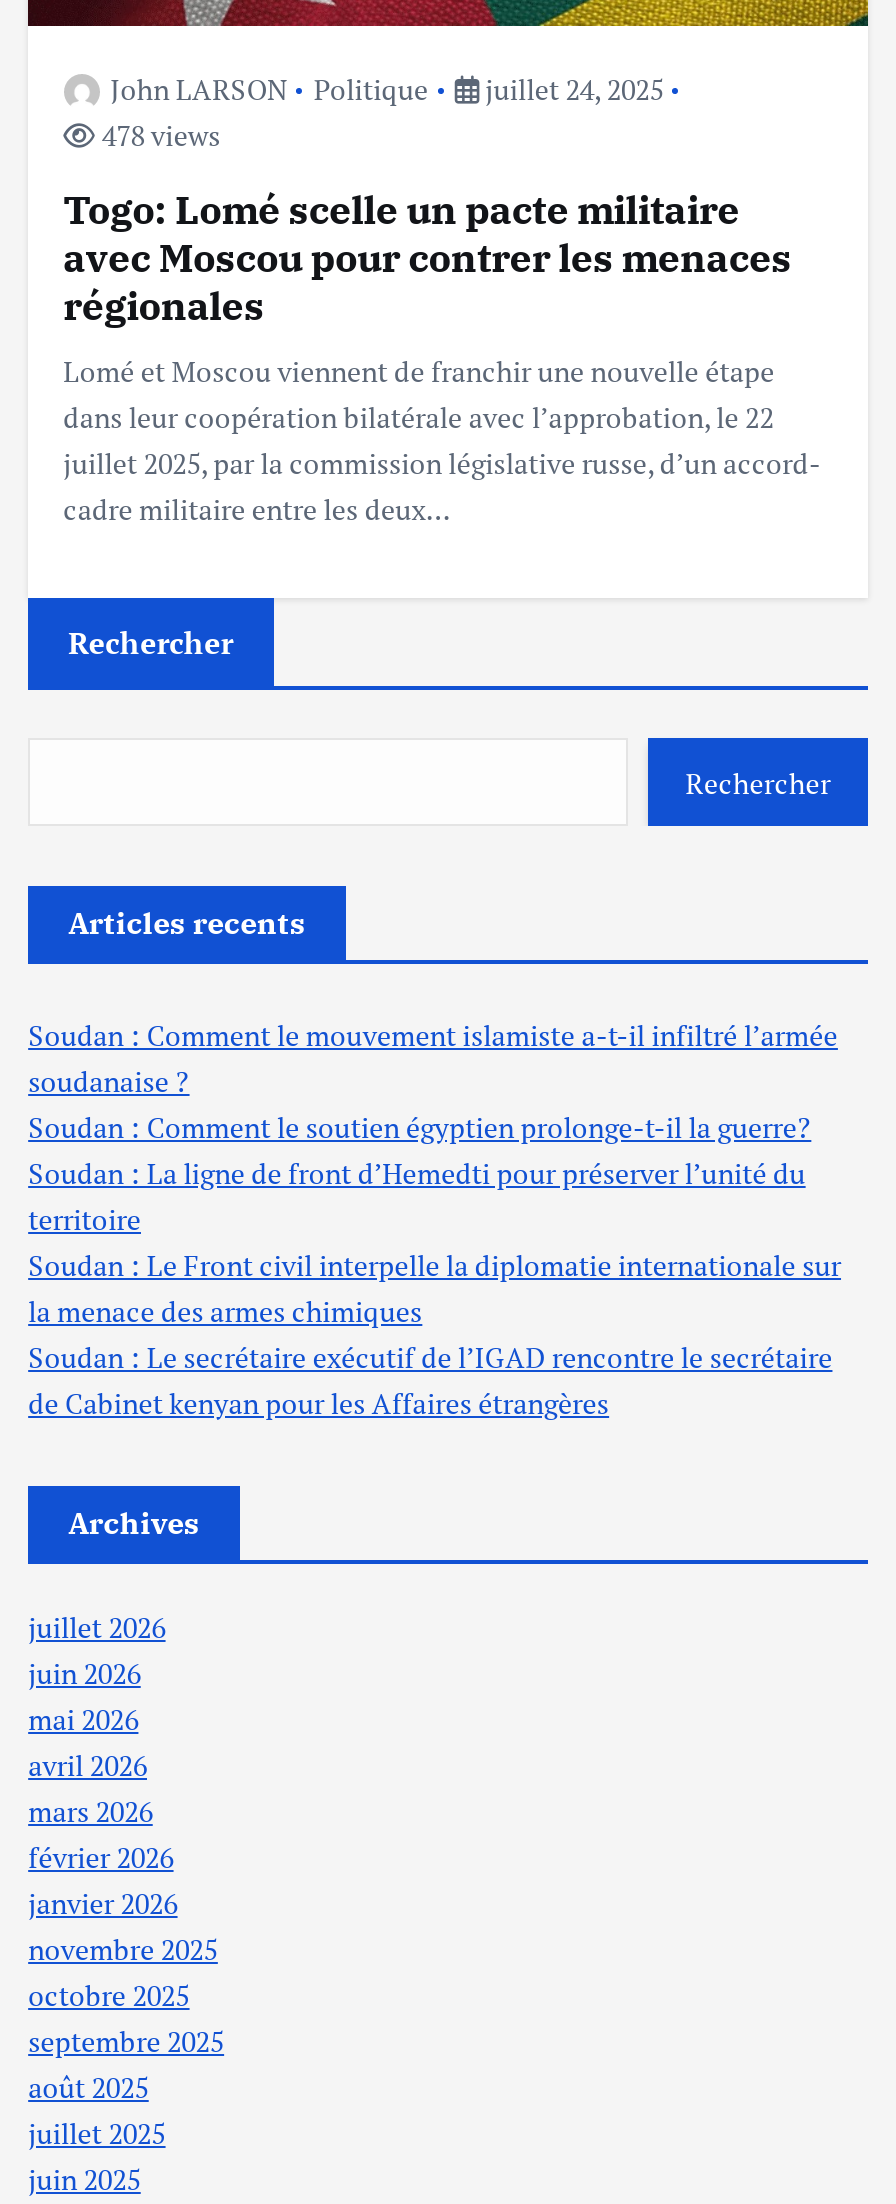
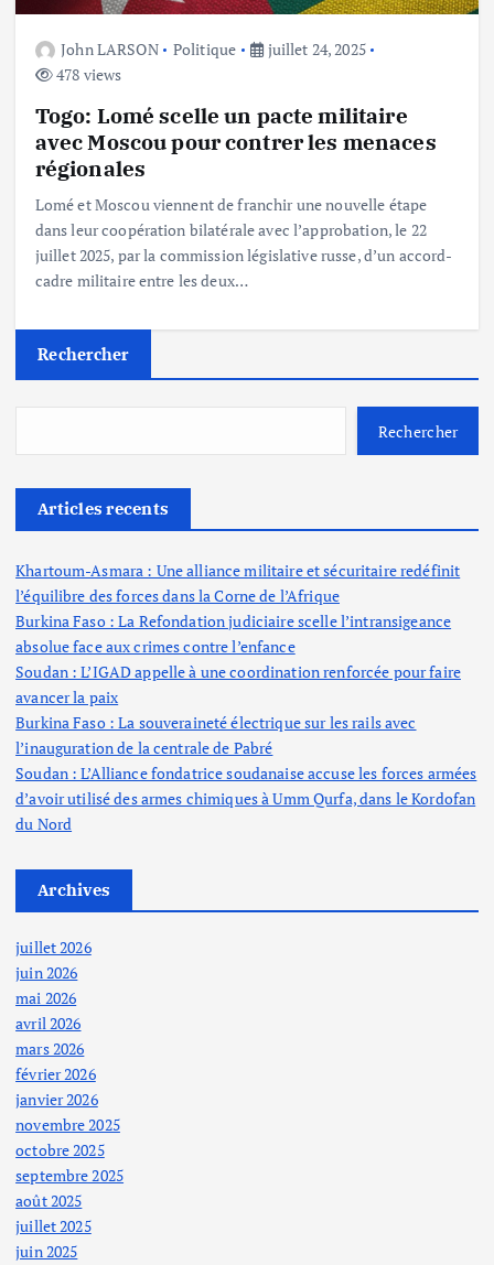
[28,1016,841,1422] Soudan : Comment le mouvement islamiste a-t-il infiltré l’armée | soudanaise ? | Soudan : Comment le soutien égyptien prolonge-t-il la guerre? | Soudan : La ligne de front d’Hemedti pour préserver l’unité du | territoire | Soudan : Le Front civil interpelle la diplomatie internationale sur | la menace des armes chimiques | Soudan : Le secrétaire exécutif de l’IGAD rencontre le secrétaire | de Cabinet kenyan pour les Affaires étrangères -> [16,560,477,834] Khartoum-Asmara : Une alliance militaire et sécuritaire redéfinit | l’équilibre des forces dans la Corne de l’Afrique | Burkina Faso : La Refondation judiciaire scelle l’intransigeance | absolue face aux crimes contre l’enfance | Soudan : L’IGAD appelle à une coordination renforcée pour faire | avancer la paix | Burkina Faso : La souveraineté électrique sur les rails avec | l’inauguration de la centrale de Pabré | Soudan : L’Alliance fondatrice soudanaise accuse les forces armées | d’avoir utilisé des armes chimiques à Umm Qurfa, dans le Kordofan | du Nord

